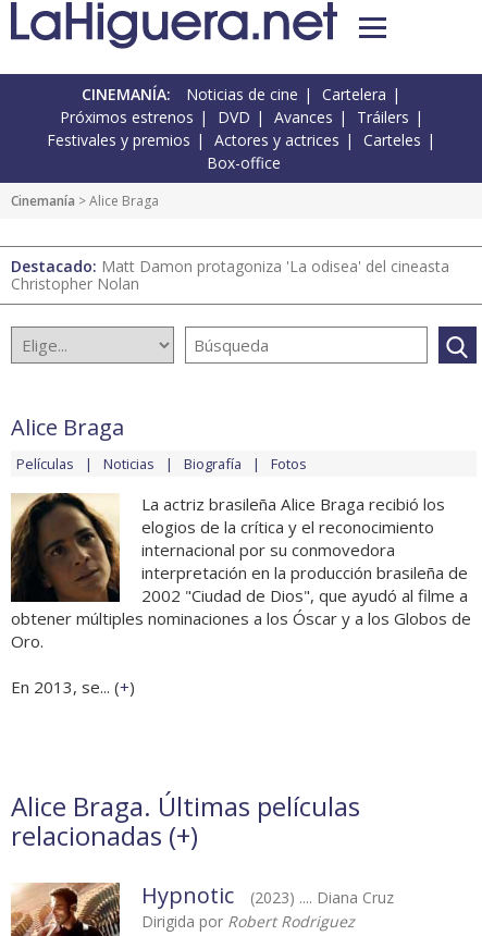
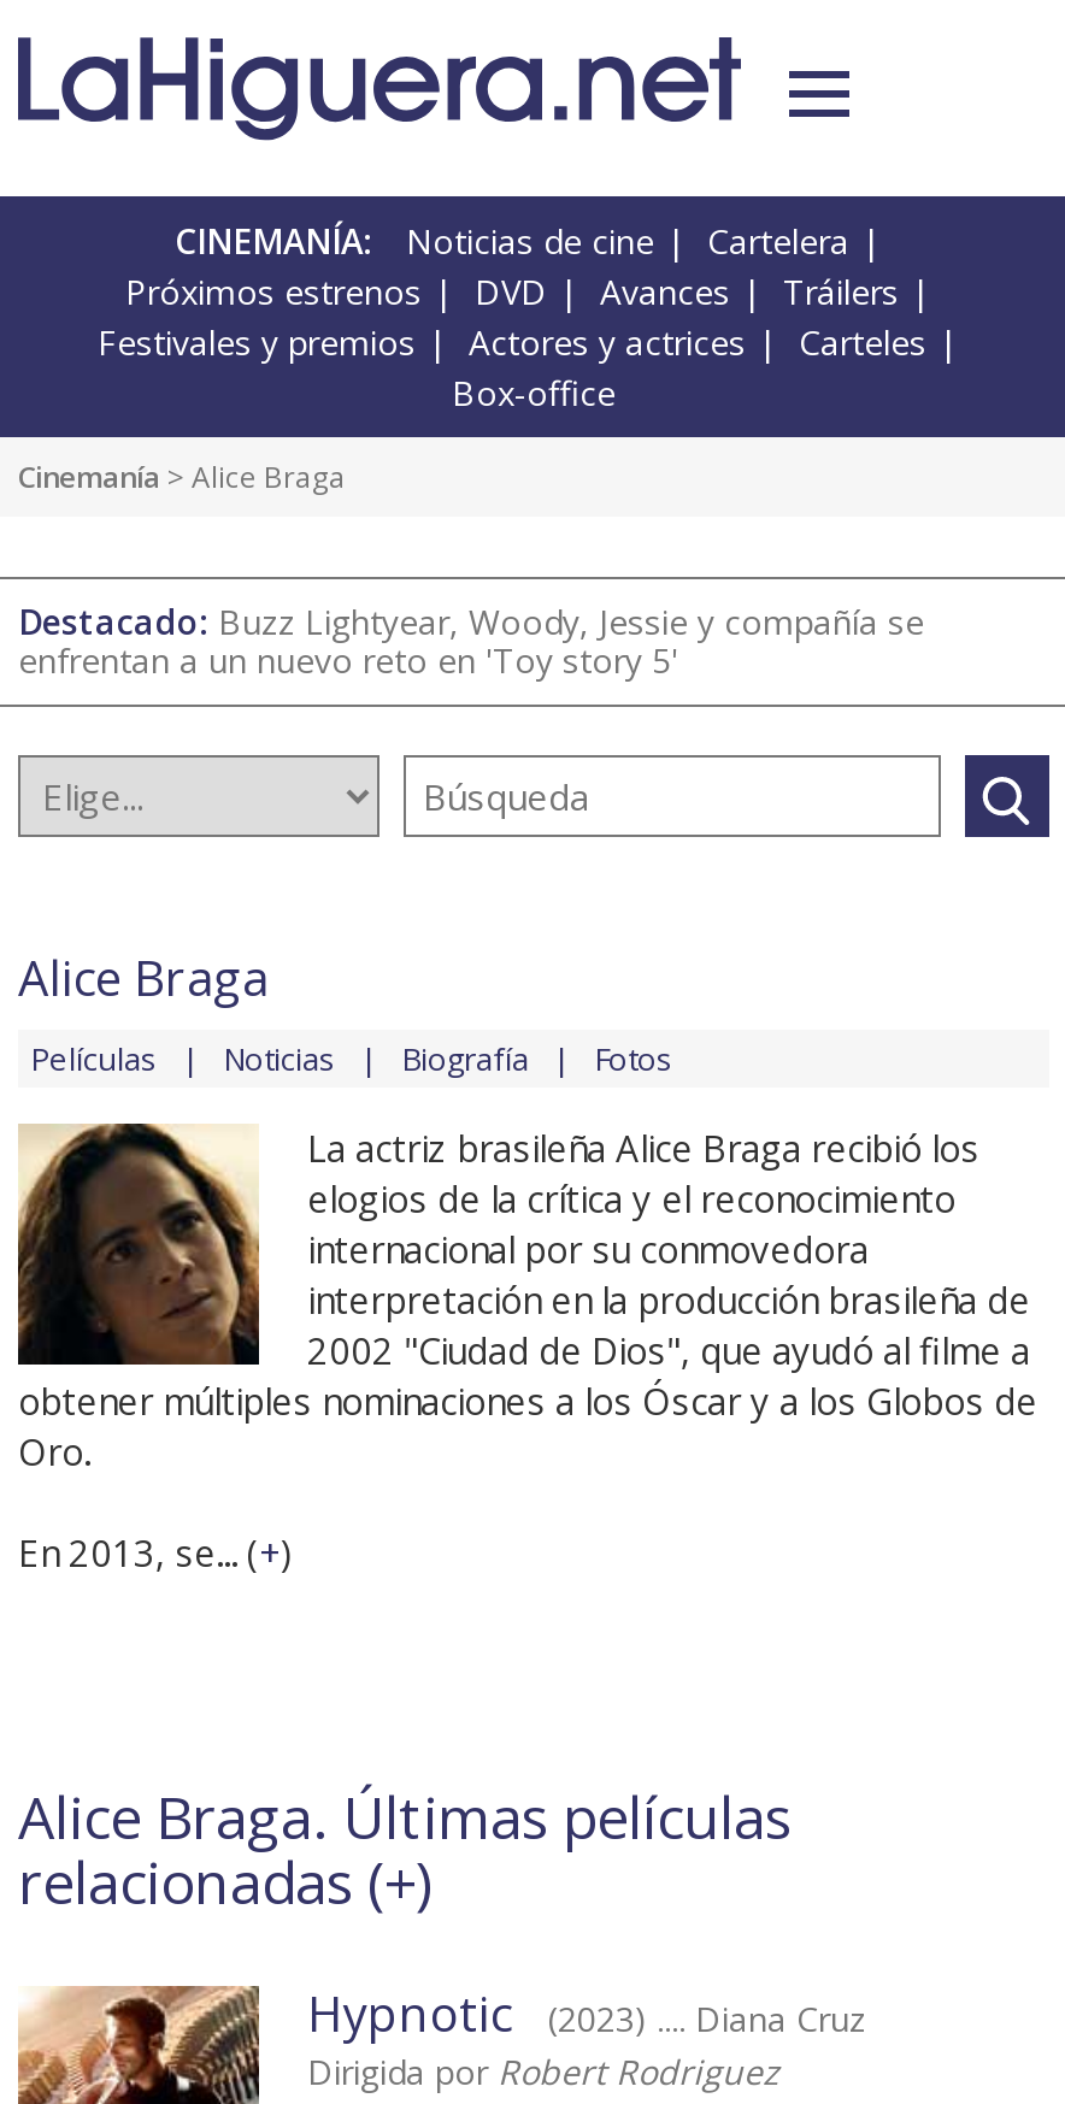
[11,256,449,294] Destacado: Matt Damon protagoniza 'La odisea' del cineasta | Christopher Nolan -> [18,599,924,683] Destacado: Buzz Lightyear, Woody, Jessie y compañía se | enfrentan a un nuevo reto en 'Toy story 5'

